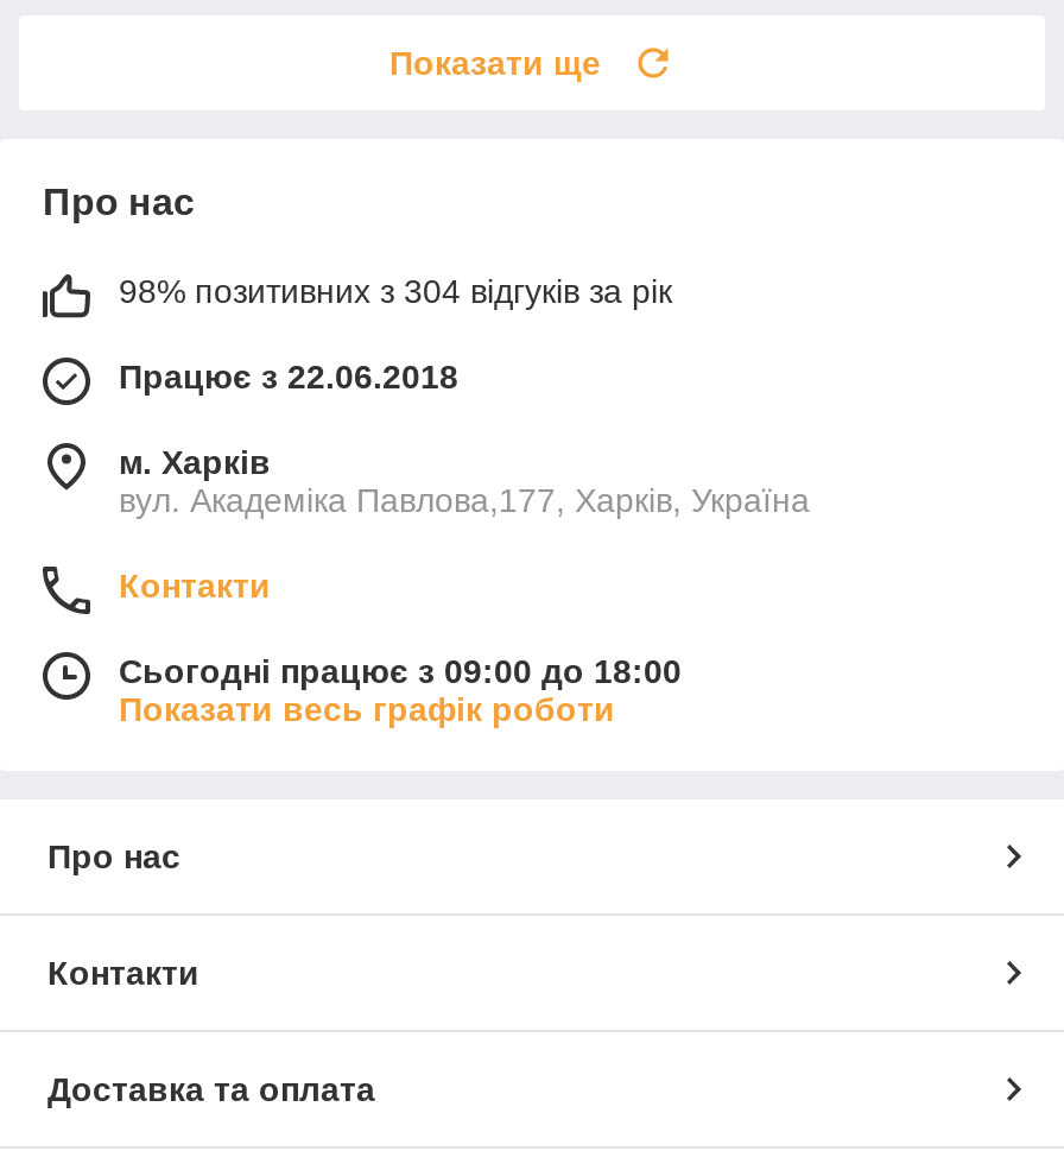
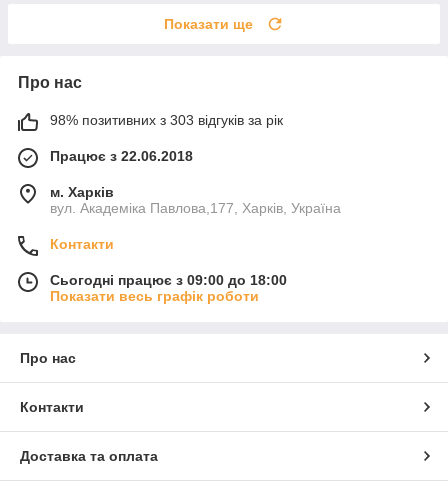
[119,273,672,311] 98% позитивних з 304 відгуків за рік -> [50,112,283,128] 98% позитивних з 303 відгуків за рік

